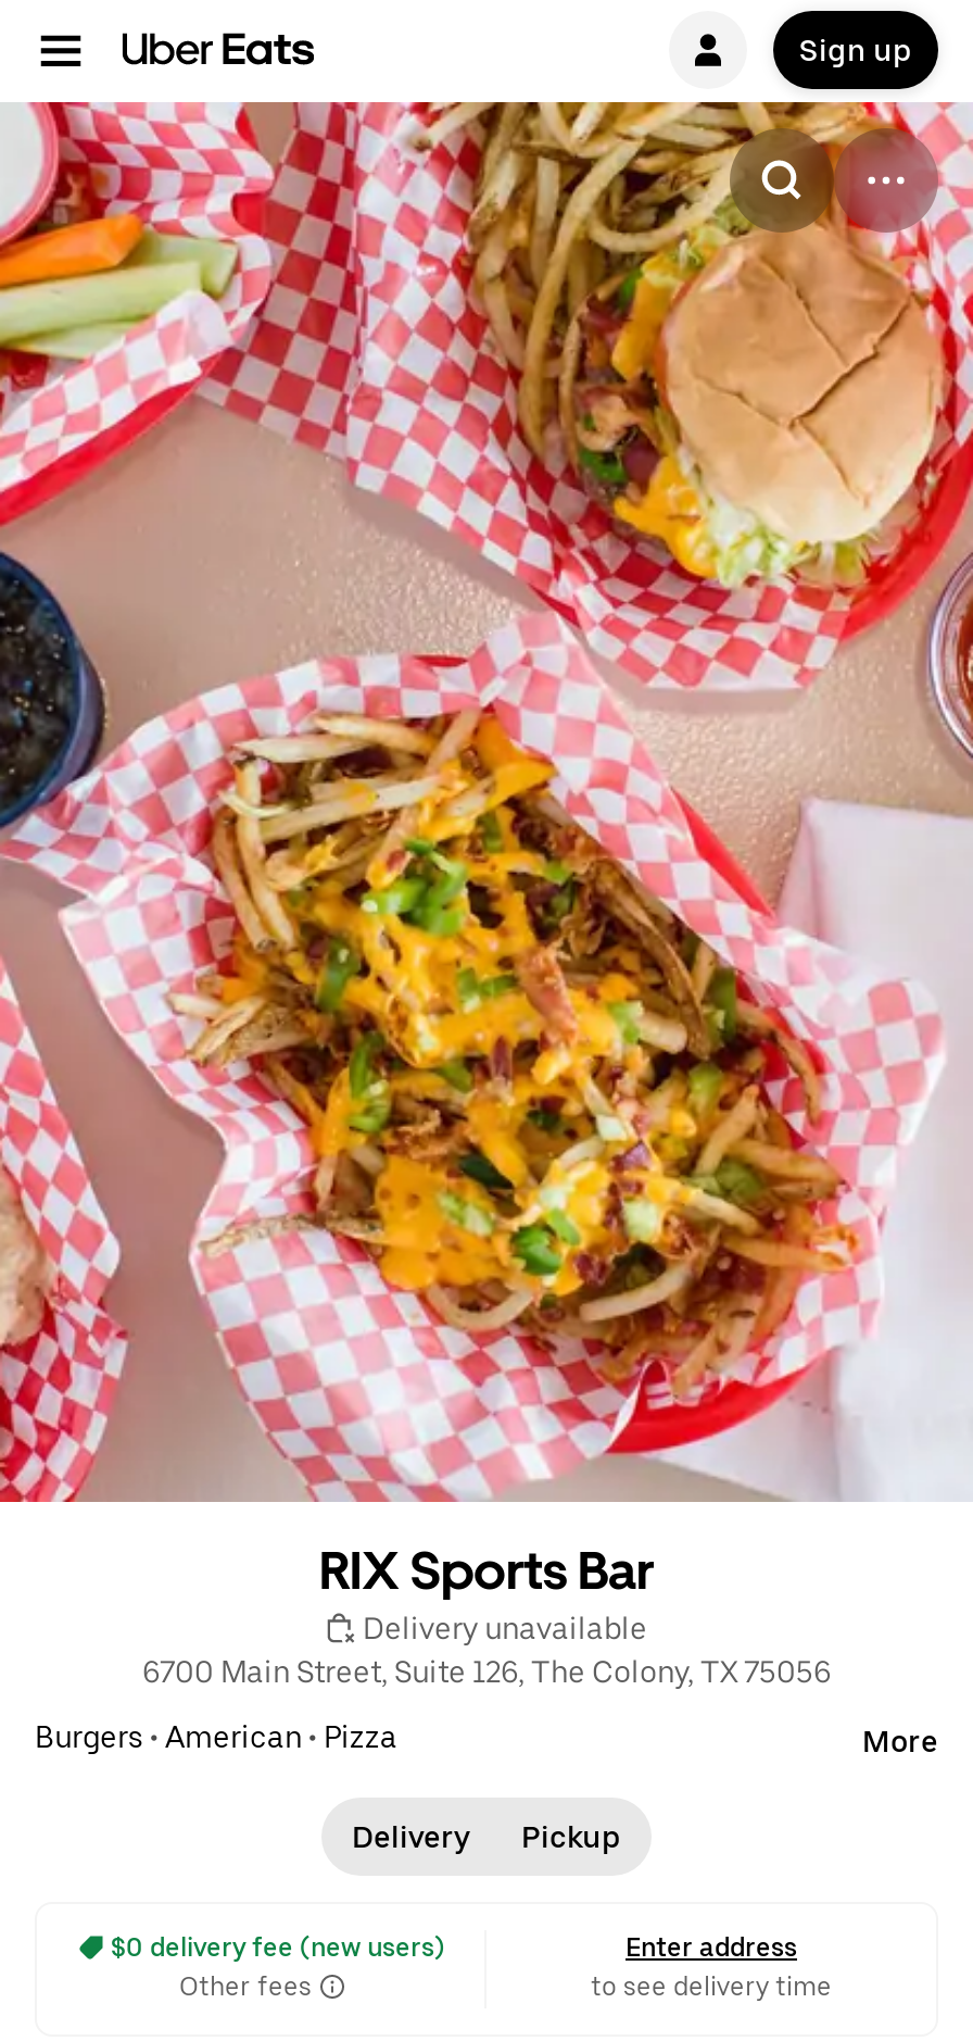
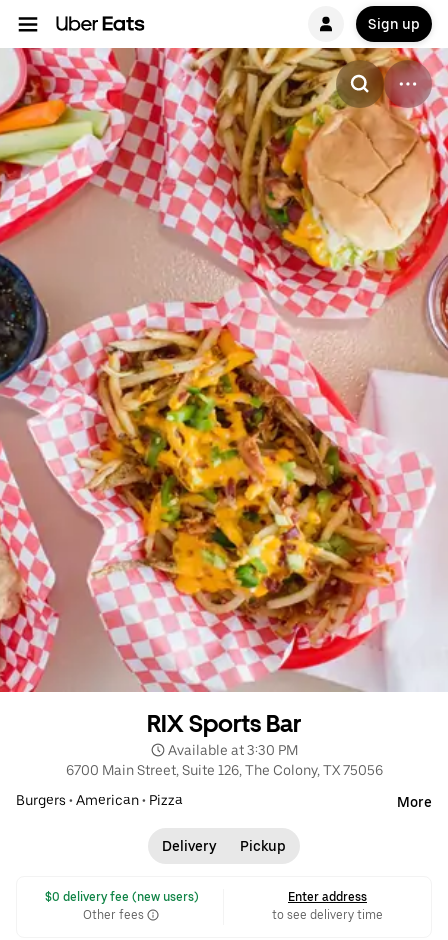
[363,1610,647,1645] Delivery unavailable -> [167,742,297,758] Available at 3:30 PM

